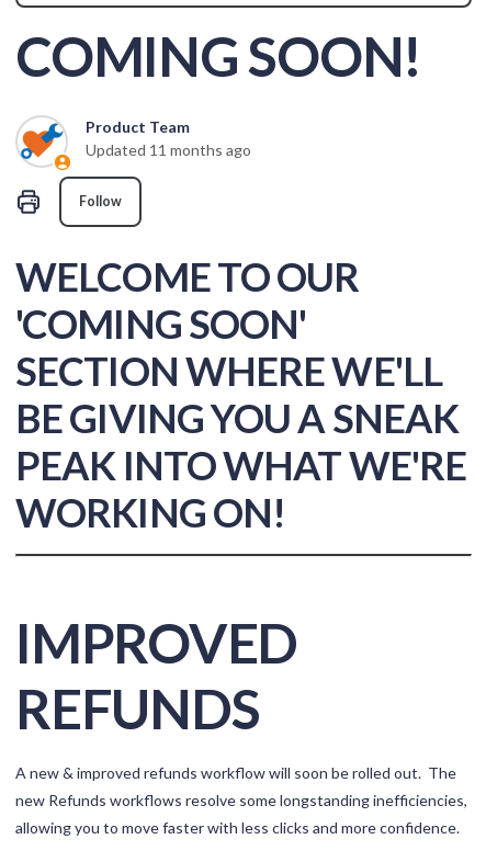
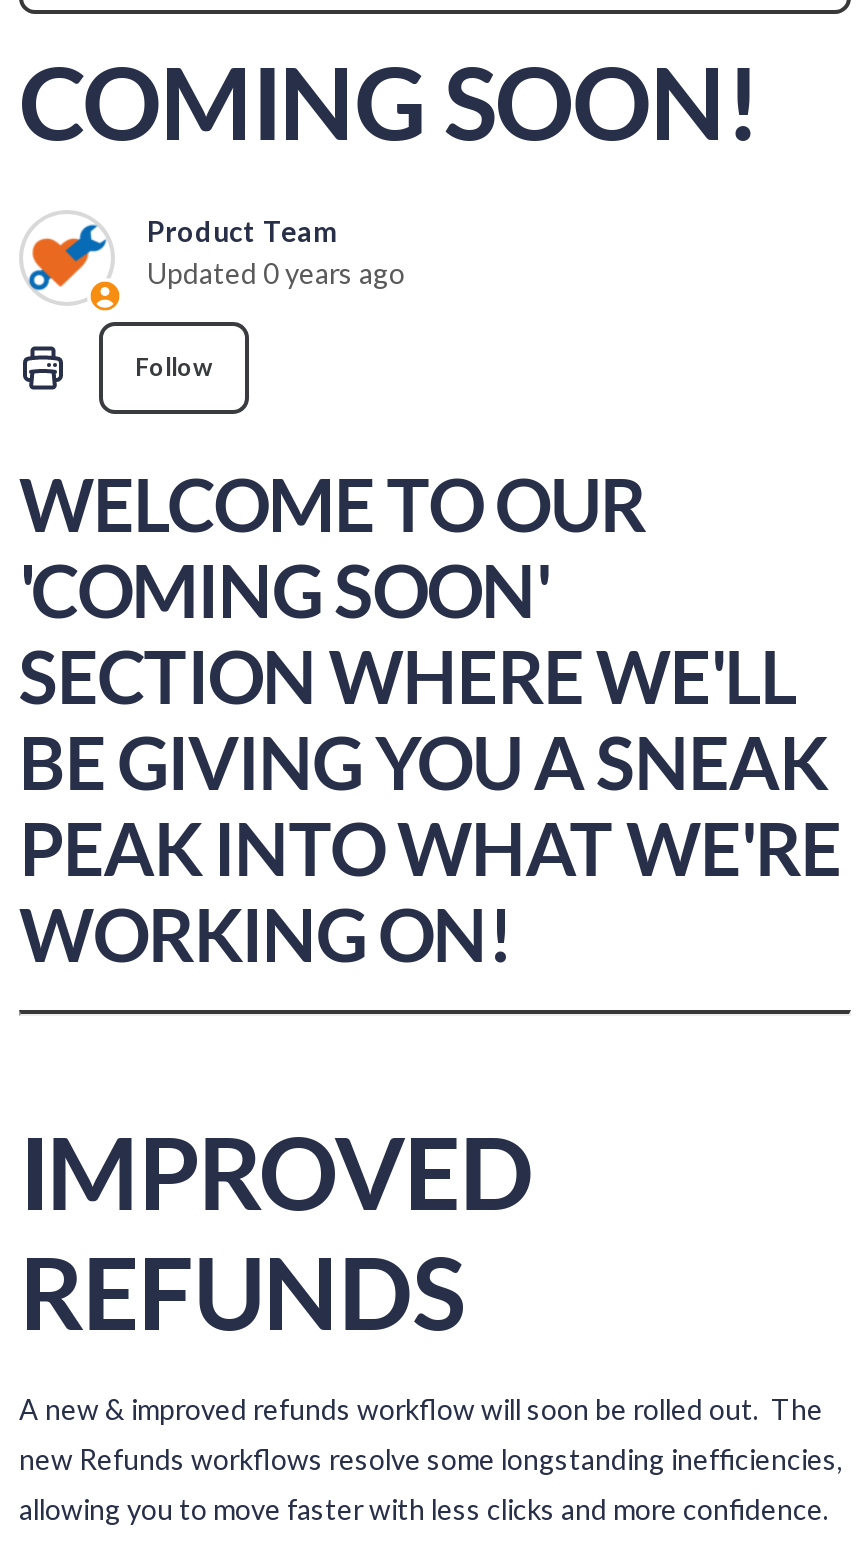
[86,140,251,159] Updated 11 months ago -> [147,256,405,290] Updated 0 years ago

